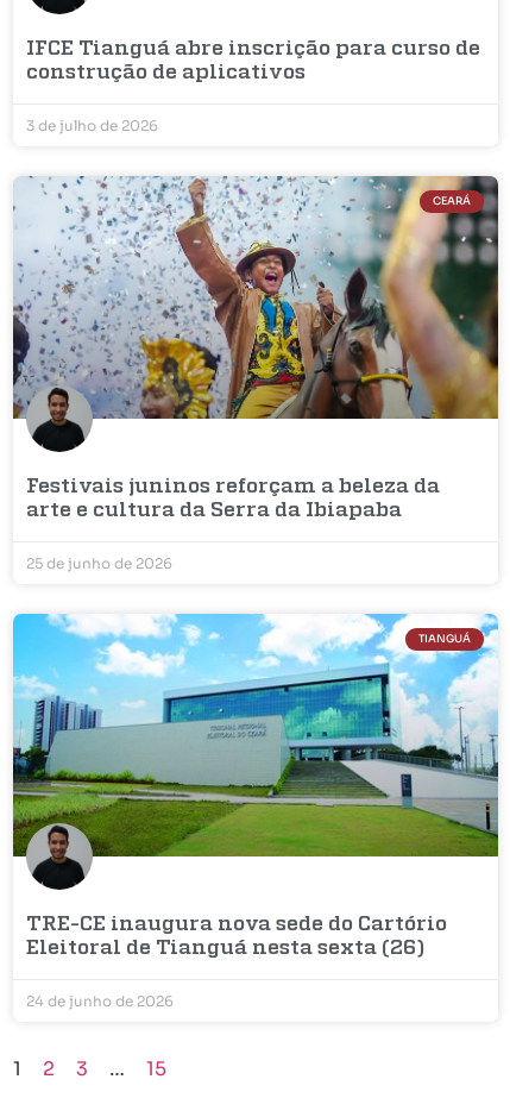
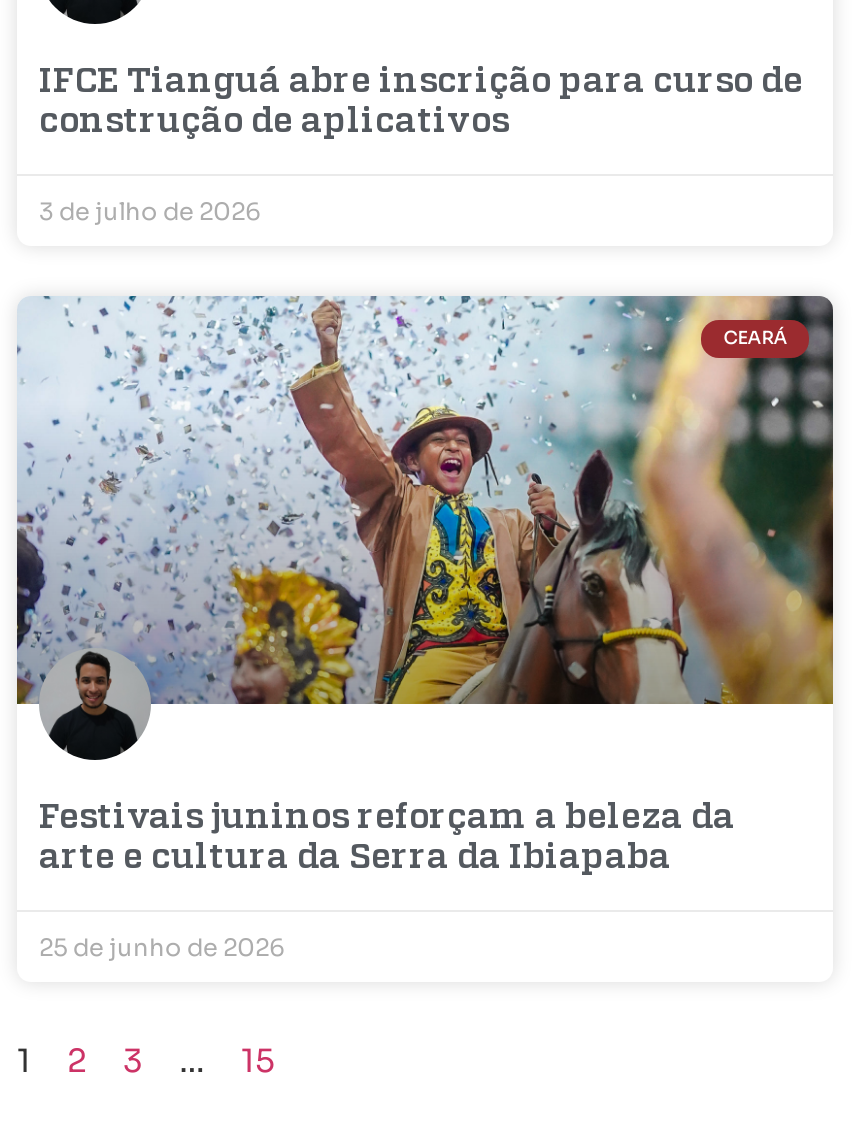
[12,613,499,858] [image] | TIANGUÁ -> none
[26,914,447,1009] TRE-CE inaugura nova sede do Cartório | Eleitoral de Tianguá nesta sexta (26) | 24 de junho de 2026 -> none

